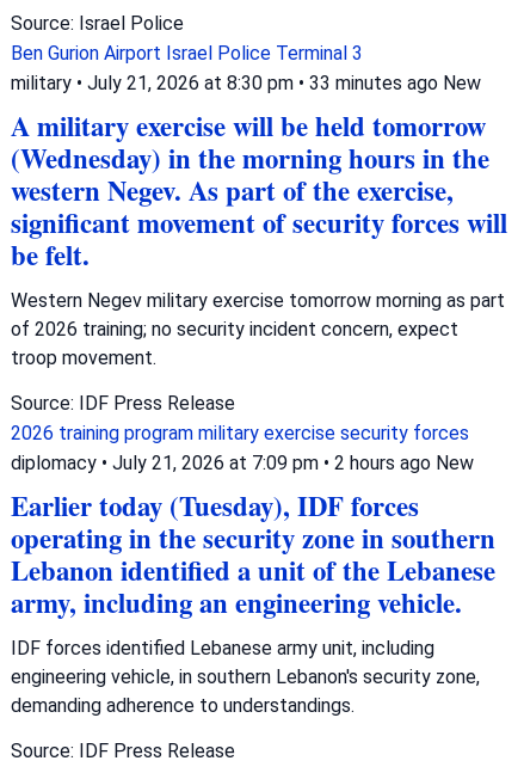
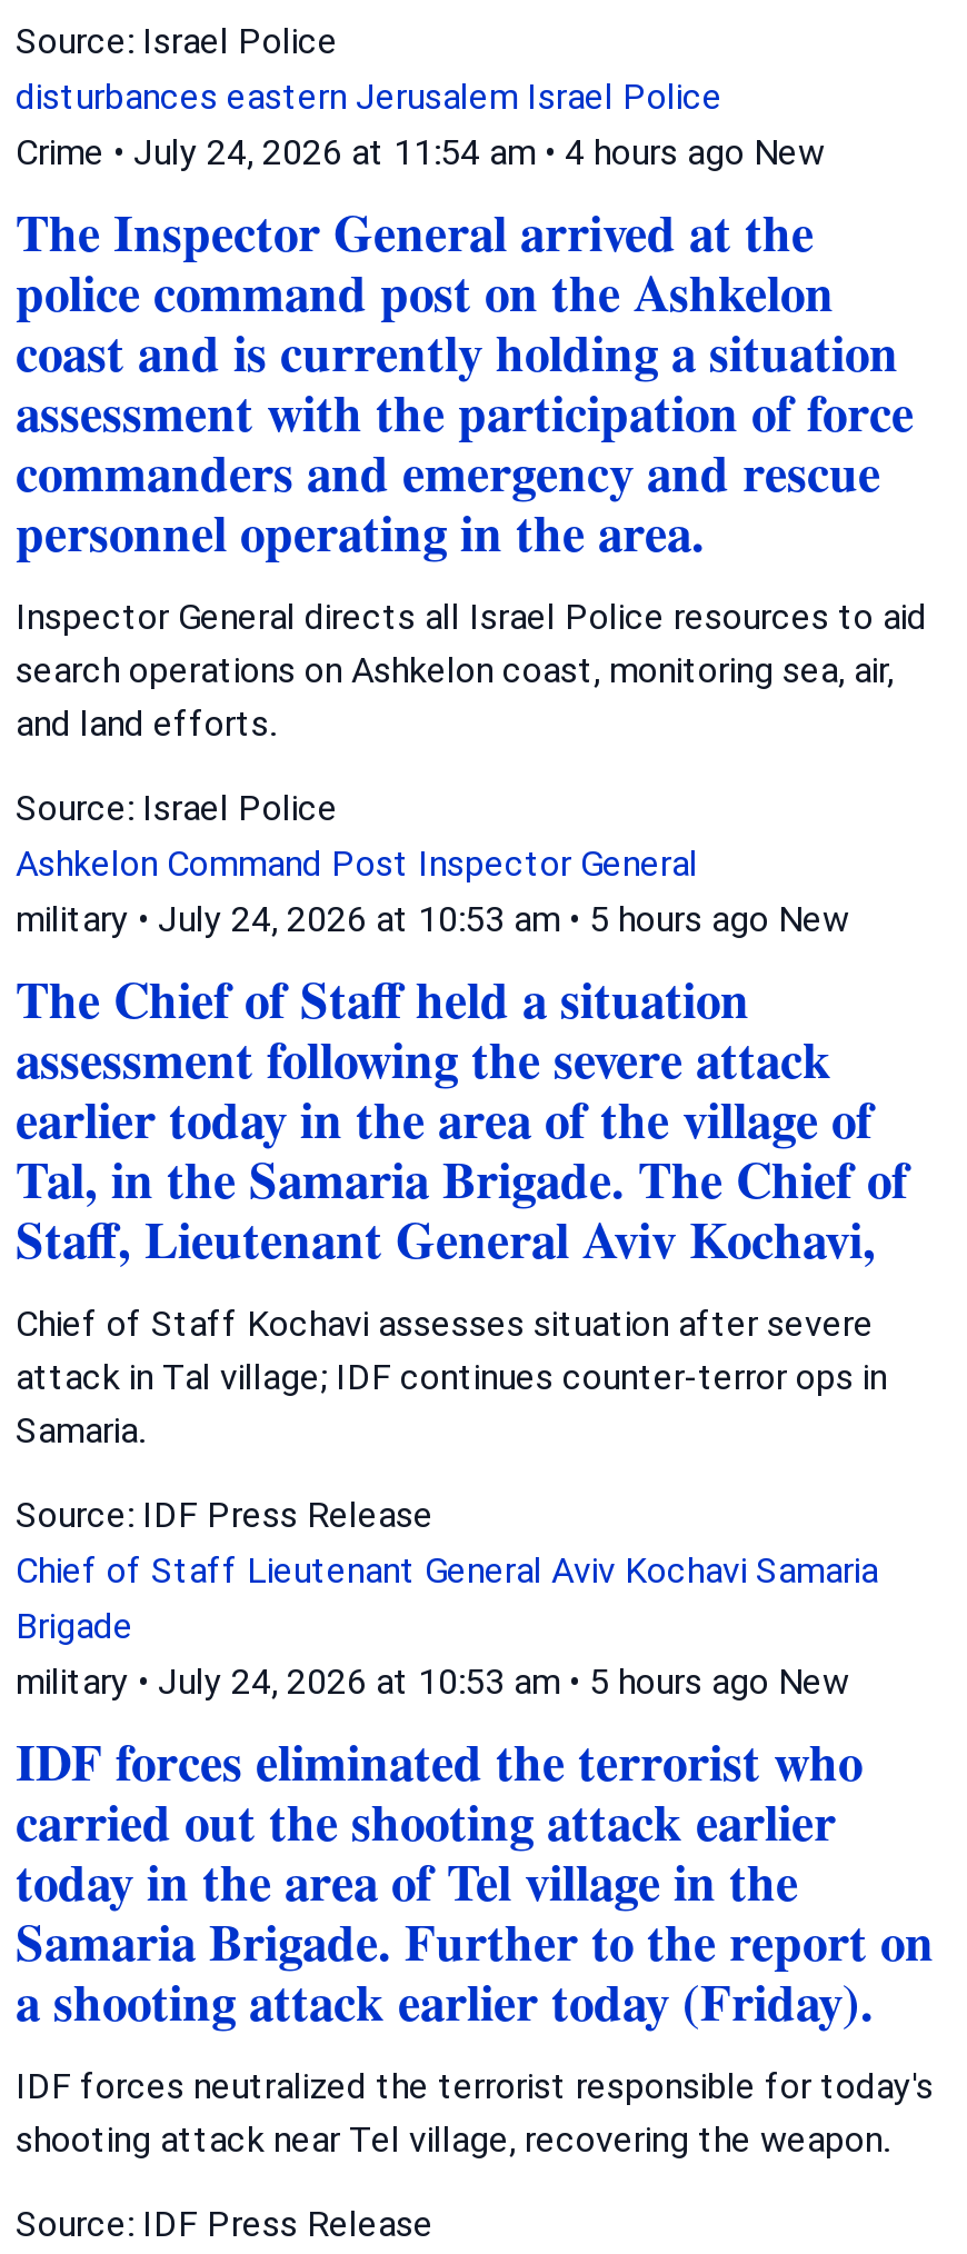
[11,42,507,369] Ben Gurion Airport Israel Police Terminal 3 | military • July 21, 2026 at 8:30 pm • 33 minutes ago New | A military exercise will be held tomorrow | (Wednesday) in the morning hours in the | western Negev. As part of the exercise, | significant movement of security forces will | be felt. | Western Negev military exercise tomorrow morning as part | of 2026 training; no security incident concern, expect | troop movement. -> [16,76,927,1452] disturbances eastern Jerusalem Israel Police | Crime • July 24, 2026 at 11:54 am • 4 hours ago New | The Inspector General arrived at the | police command post on the Ashkelon | coast and is currently holding a situation | assessment with the participation of force | commanders and emergency and rescue | personnel operating in the area. | Inspector General directs all Israel Police resources to aid | search operations on Ashkelon coast, monitoring sea, air, | and land efforts. | Source: Israel Police | Ashkelon Command Post Inspector General | military • July 24, 2026 at 10:53 am • 5 hours ago New | The Chief of Staff held a situation | assessment following the severe attack | earlier today in the area of the village of | Tal, in the Samaria Brigade. The Chief of | Staff, Lieutenant General Aviv Kochavi, | Chief of Staff Kochavi assesses situation after severe | attack in Tal village; IDF continues counter-terror ops in | Samaria.
[11,422,495,717] 2026 training program military exercise security forces | diplomacy • July 21, 2026 at 7:09 pm • 2 hours ago New | Earlier today (Tuesday), IDF forces | operating in the security zone in southern | Lebanon identified a unit of the Lebanese | army, including an engineering vehicle. | IDF forces identified Lebanese army unit, including | engineering vehicle, in southern Lebanon's security zone, | demanding adherence to understandings. -> [16,1549,934,2161] Chief of Staff Lieutenant General Aviv Kochavi Samaria | Brigade | military • July 24, 2026 at 10:53 am • 5 hours ago New | IDF forces eliminated the terrorist who | carried out the shooting attack earlier | today in the area of Tel village in the | Samaria Brigade. Further to the report on | a shooting attack earlier today (Friday). | IDF forces neutralized the terrorist responsible for today's | shooting attack near Tel village, recovering the weapon.

